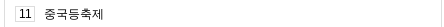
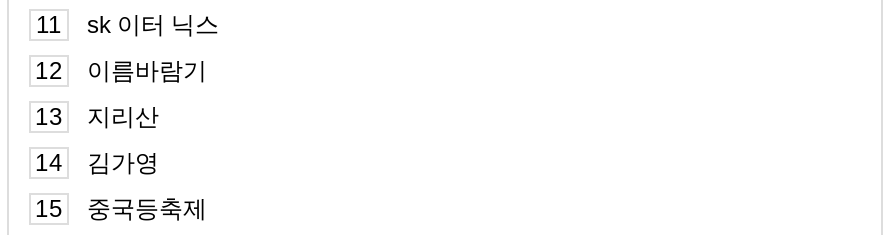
none -> [35,11,219,223] sk 이터 닉스 | 12 | 이름바람기 | 13 | 지리산 | 14 | 김가영 | 15

